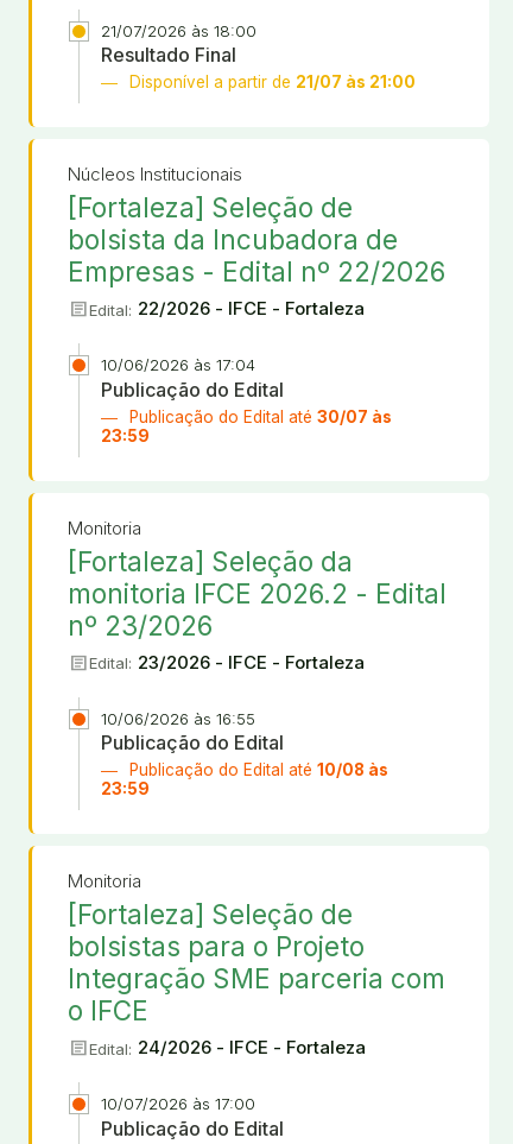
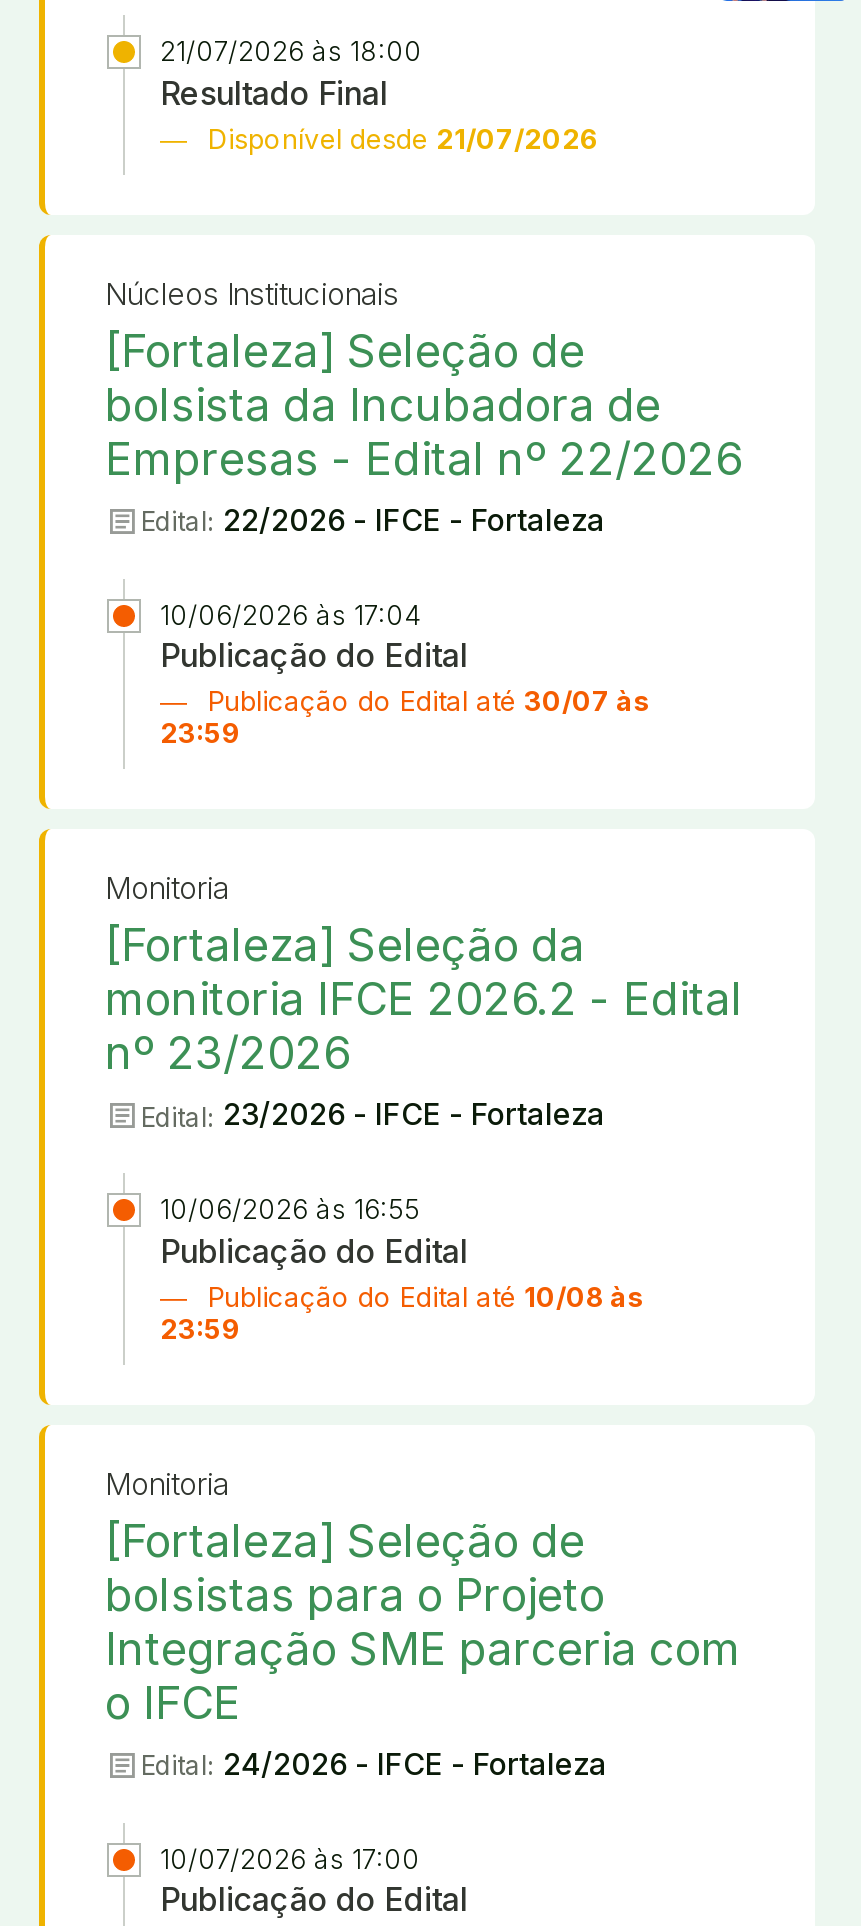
[129,73,415,92] Disponível a partir de 21/07 às 21:00 -> [208,123,600,155] Disponível desde 21/07/2026

